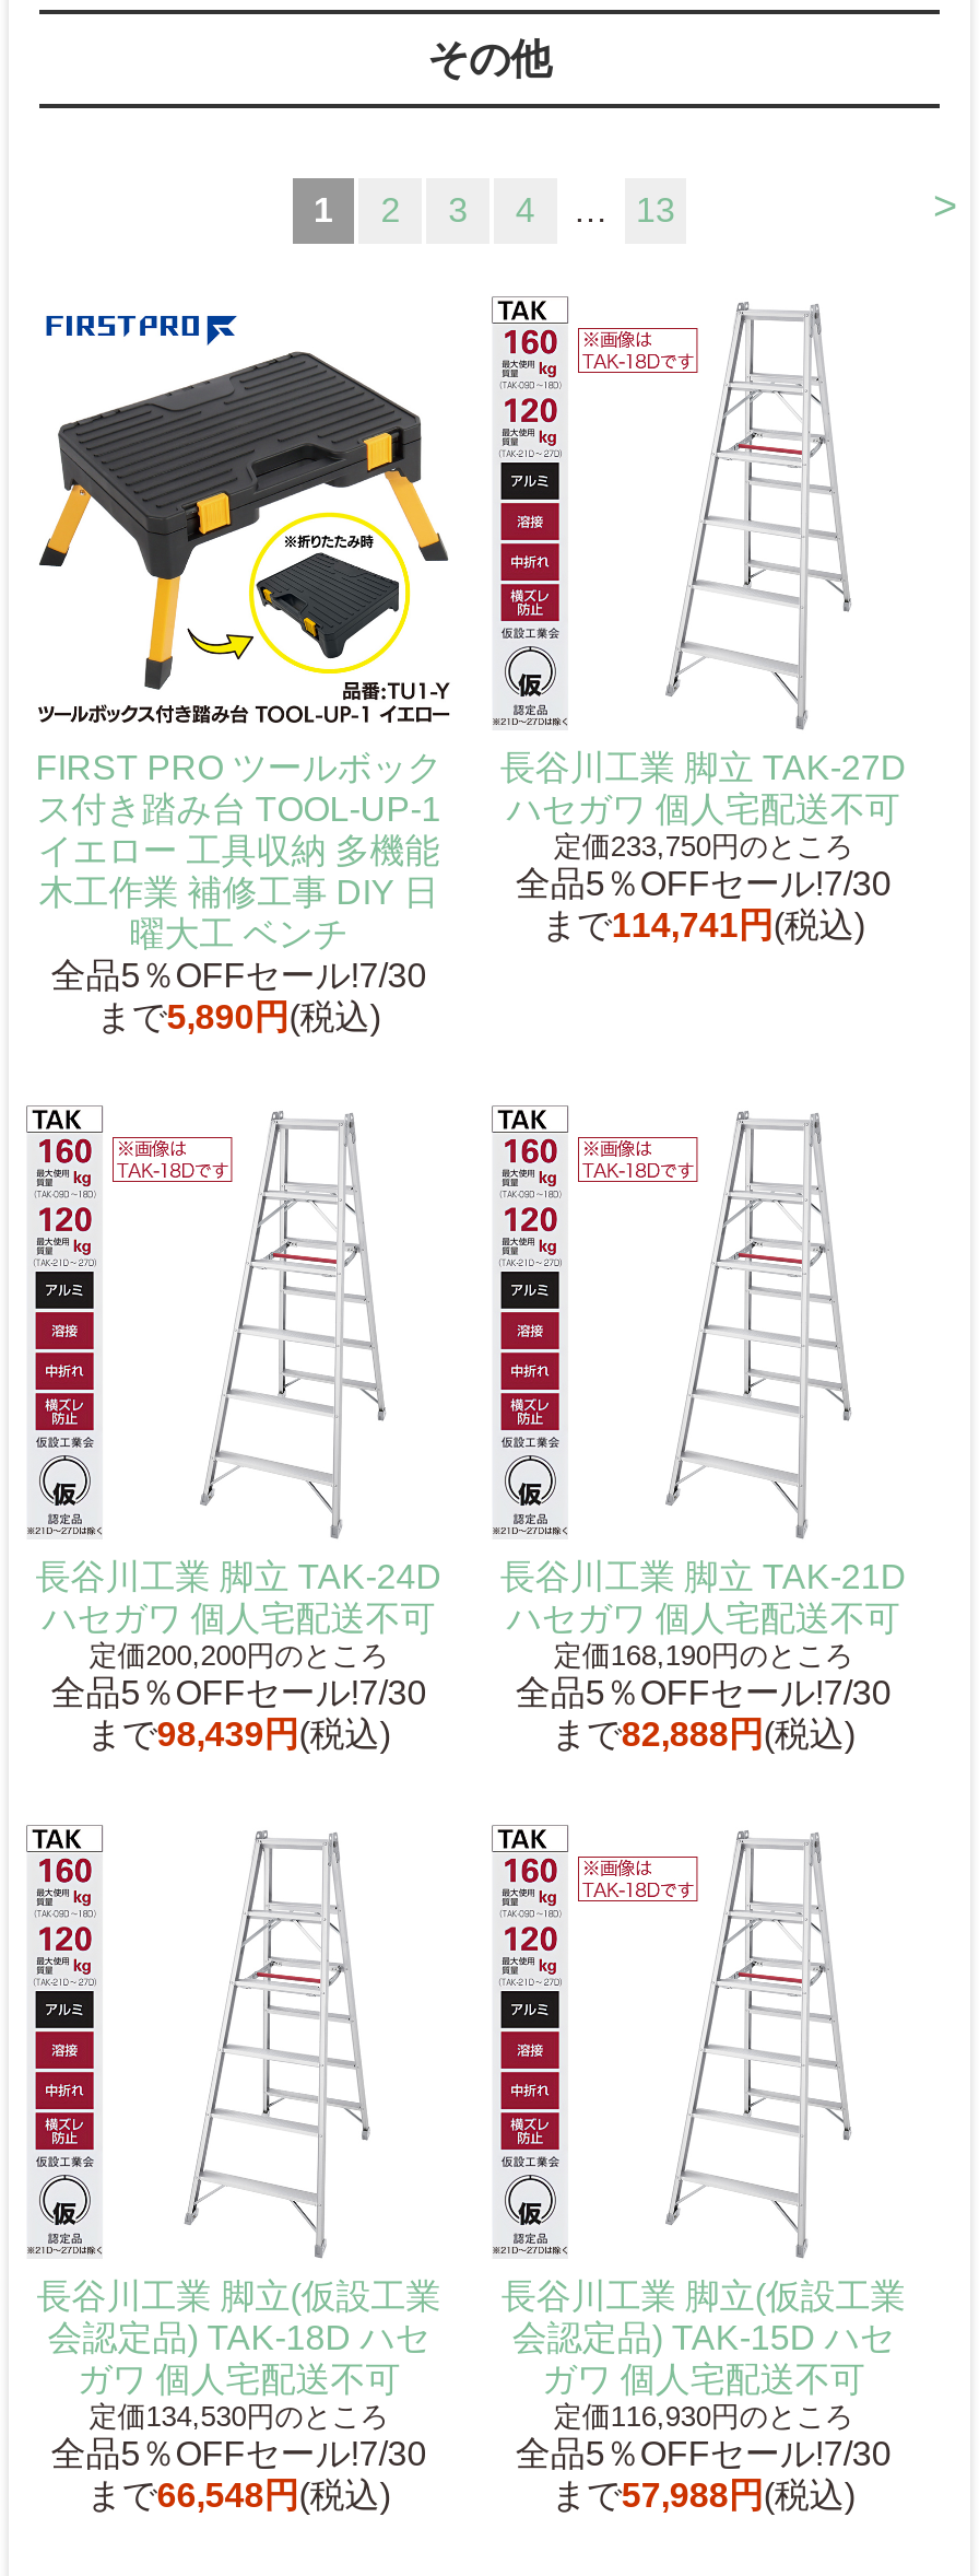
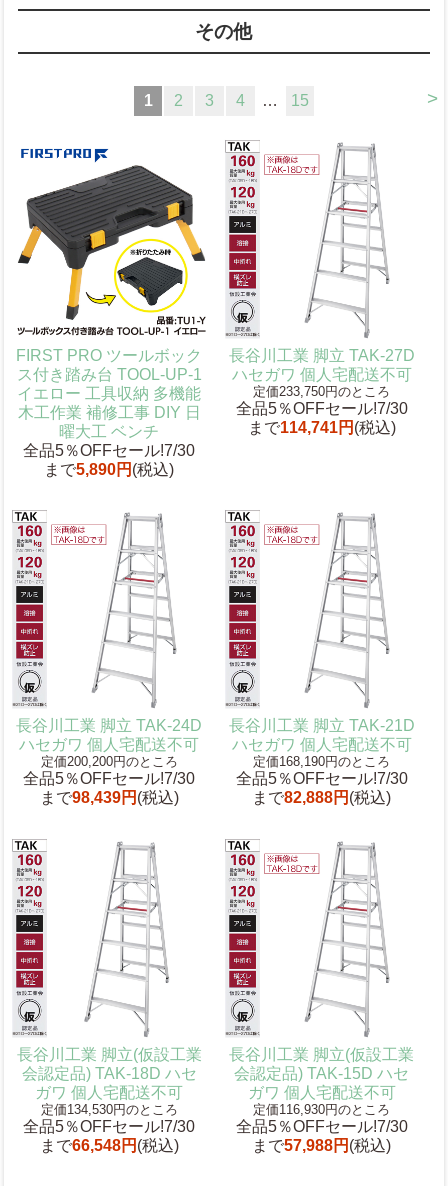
[636,192,675,229] 13 -> [291,92,309,109] 15

